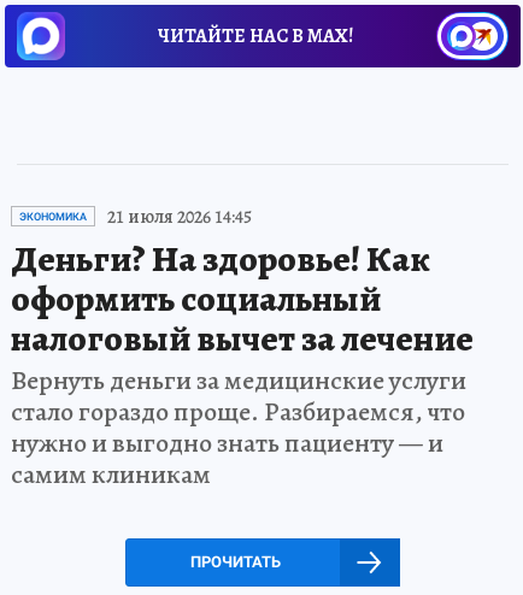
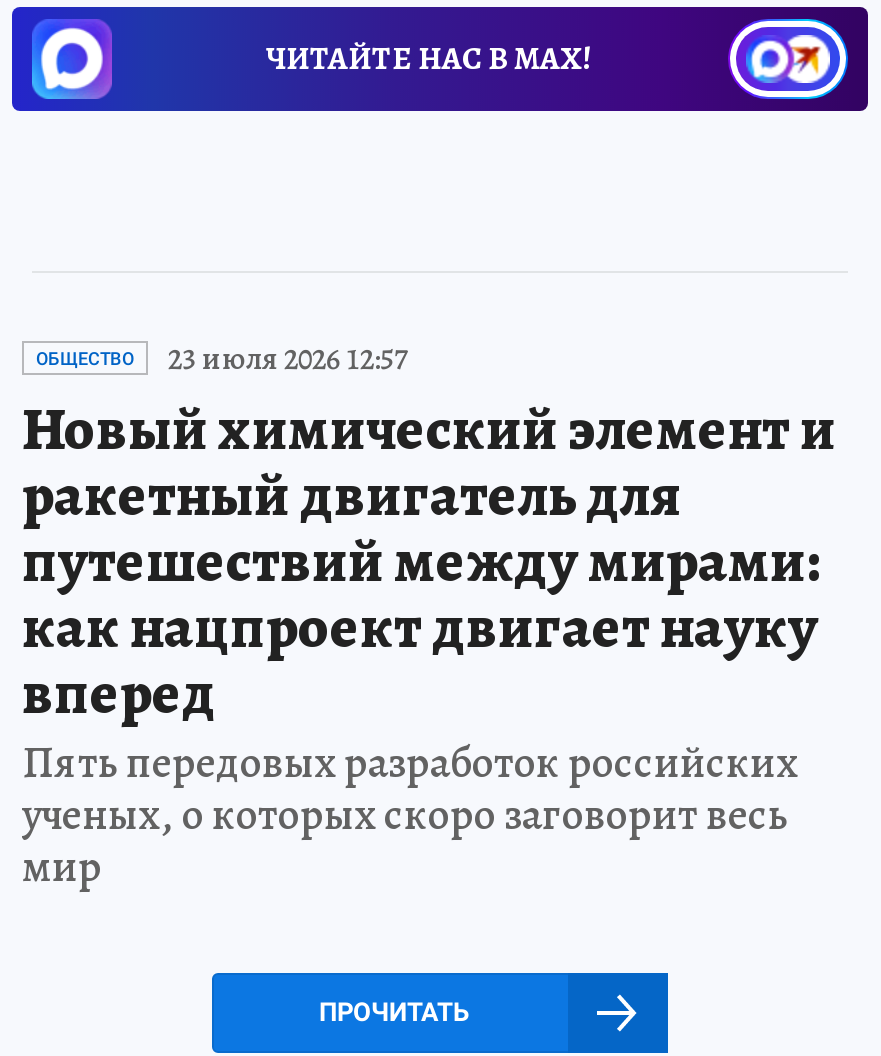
[11,203,474,492] ЭКОНОМИКА | 21 июля 2026 14:45 | Деньги? На здоровье! Как | оформить социальный | налоговый вычет за лечение | Вернуть деньги за медицинские услуги | стало гораздо проще. Разбираемся, что | нужно и выгодно знать пациенту — и | самим клиникам -> [22,336,836,896] ОБЩЕСТВО | 23 июля 2026 12:57 | Новый химический элемент и | ракетный двигатель для | путешествий между мирами: | как нацпроект двигает науку | вперед | Пять передовых разработок российских | ученых, о которых скоро заговорит весь | мир

